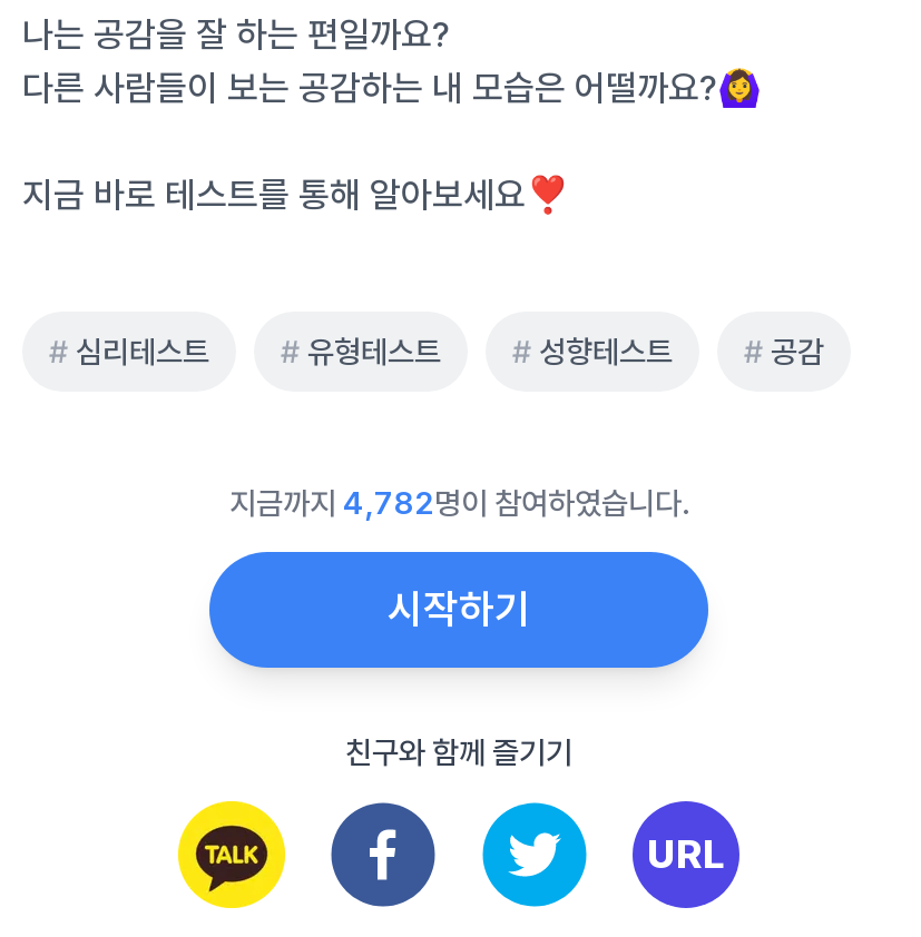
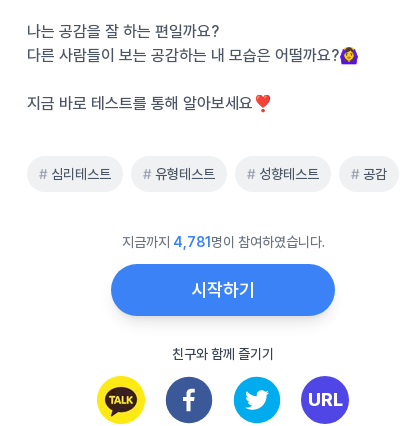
[229,486,688,521] 지금까지 4,782명이 참여하였습니다. -> [121,234,324,250] 지금까지 4,781명이 참여하였습니다.

